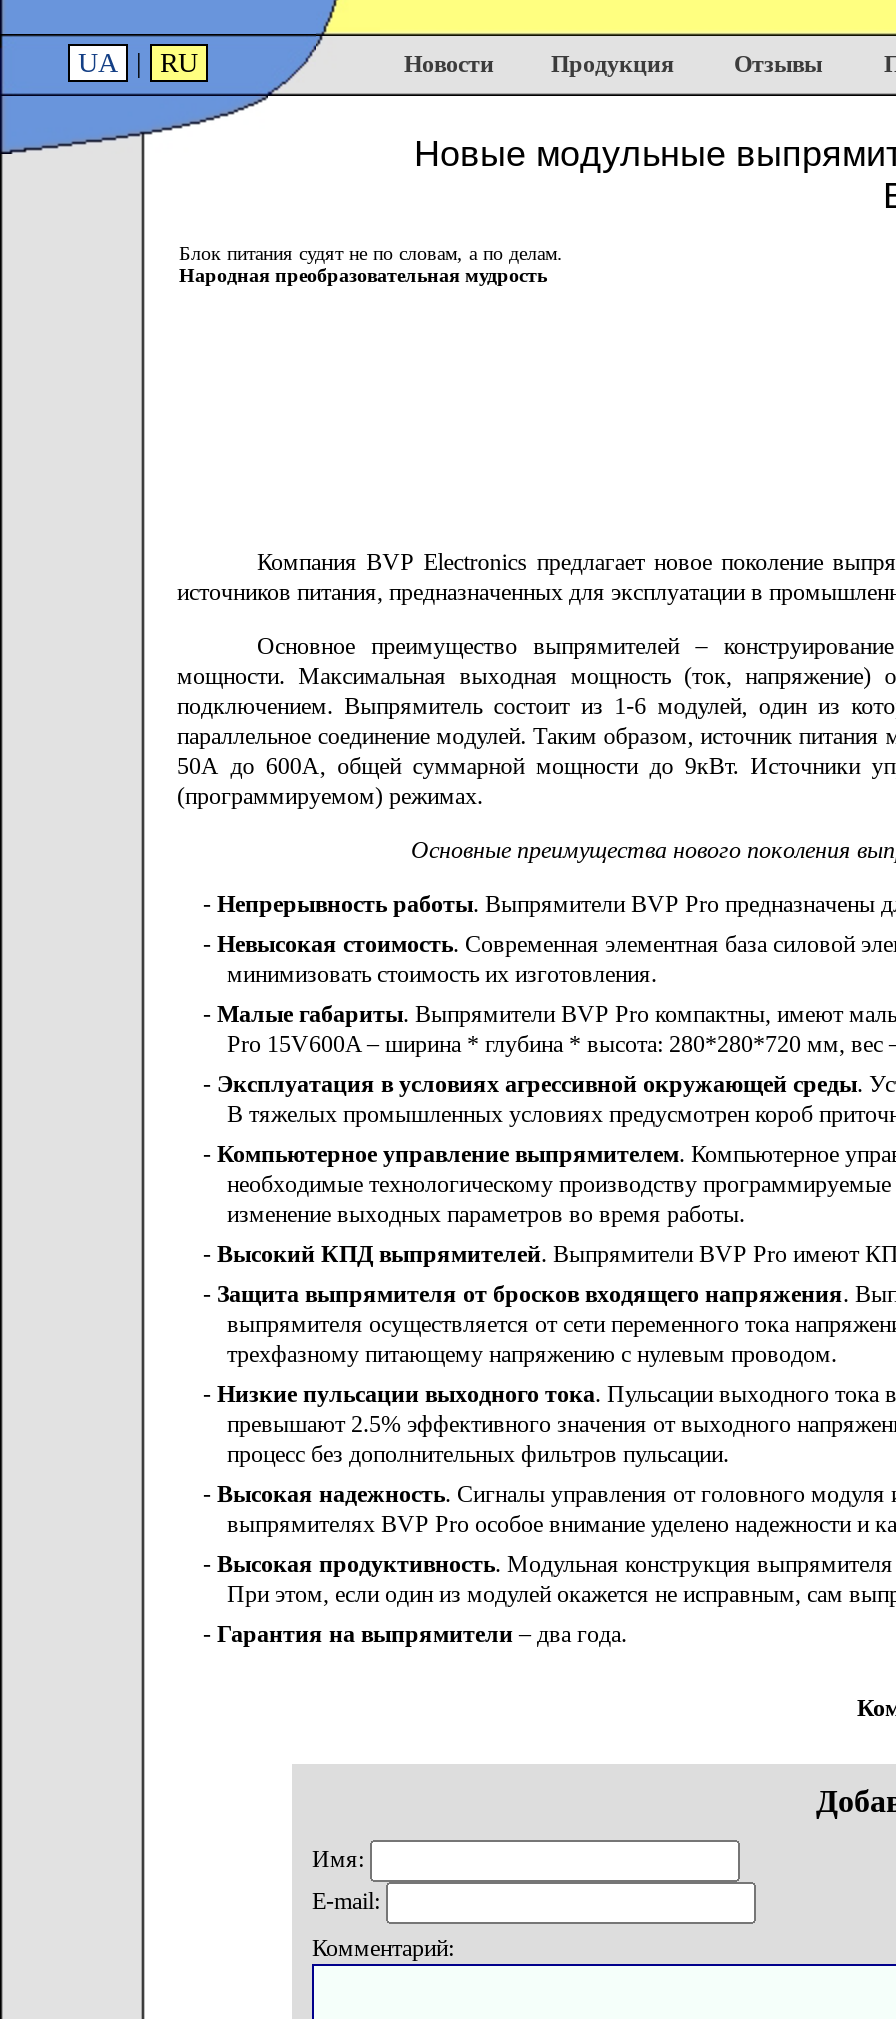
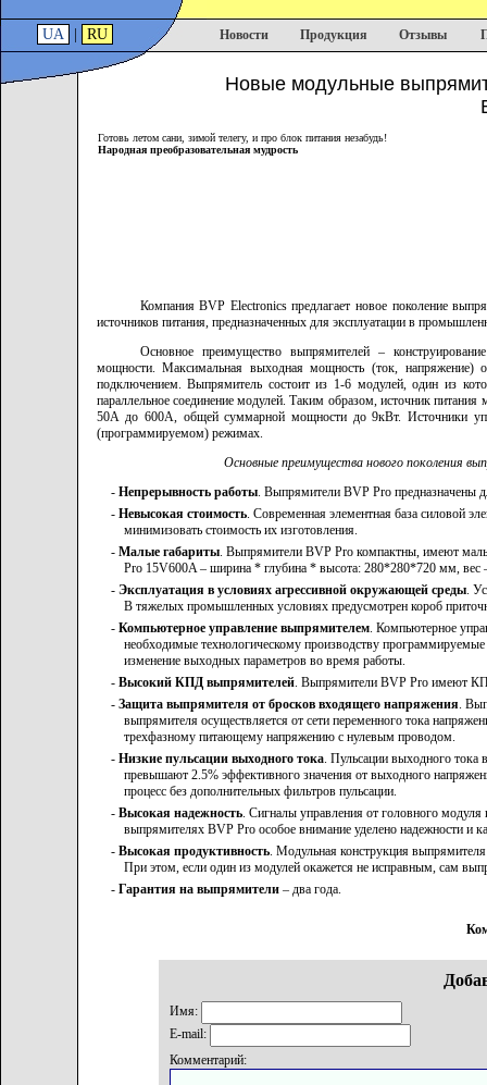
[179,242,563,264] Блок питания судят не по словам, а по делам. -> [97,132,386,144] Готовь летом сани, зимой телегу, и про блок питания незабудь!

